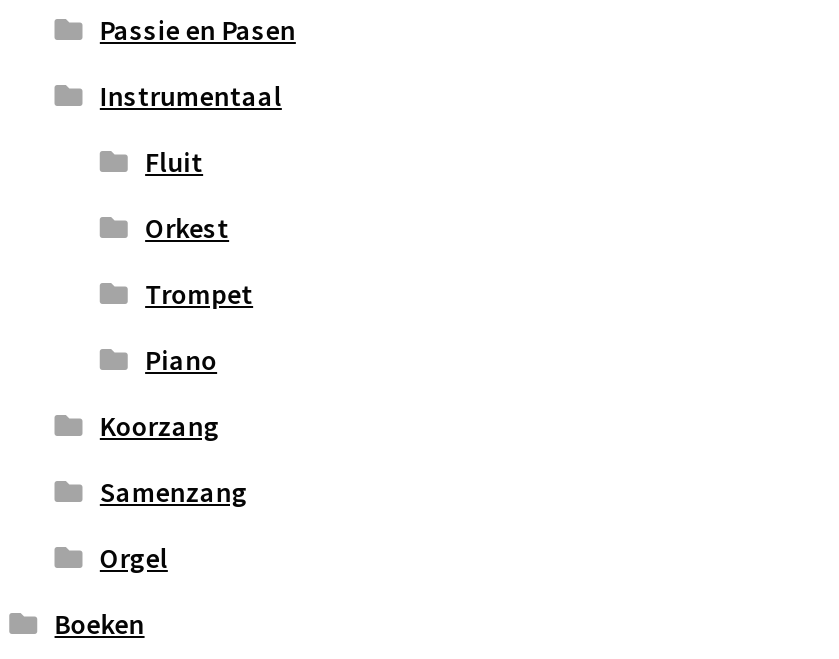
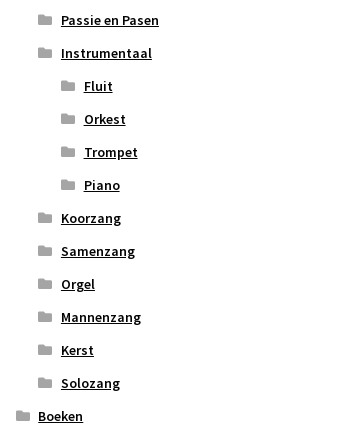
none -> [61,308,141,392] Mannenzang | Kerst | Solozang

